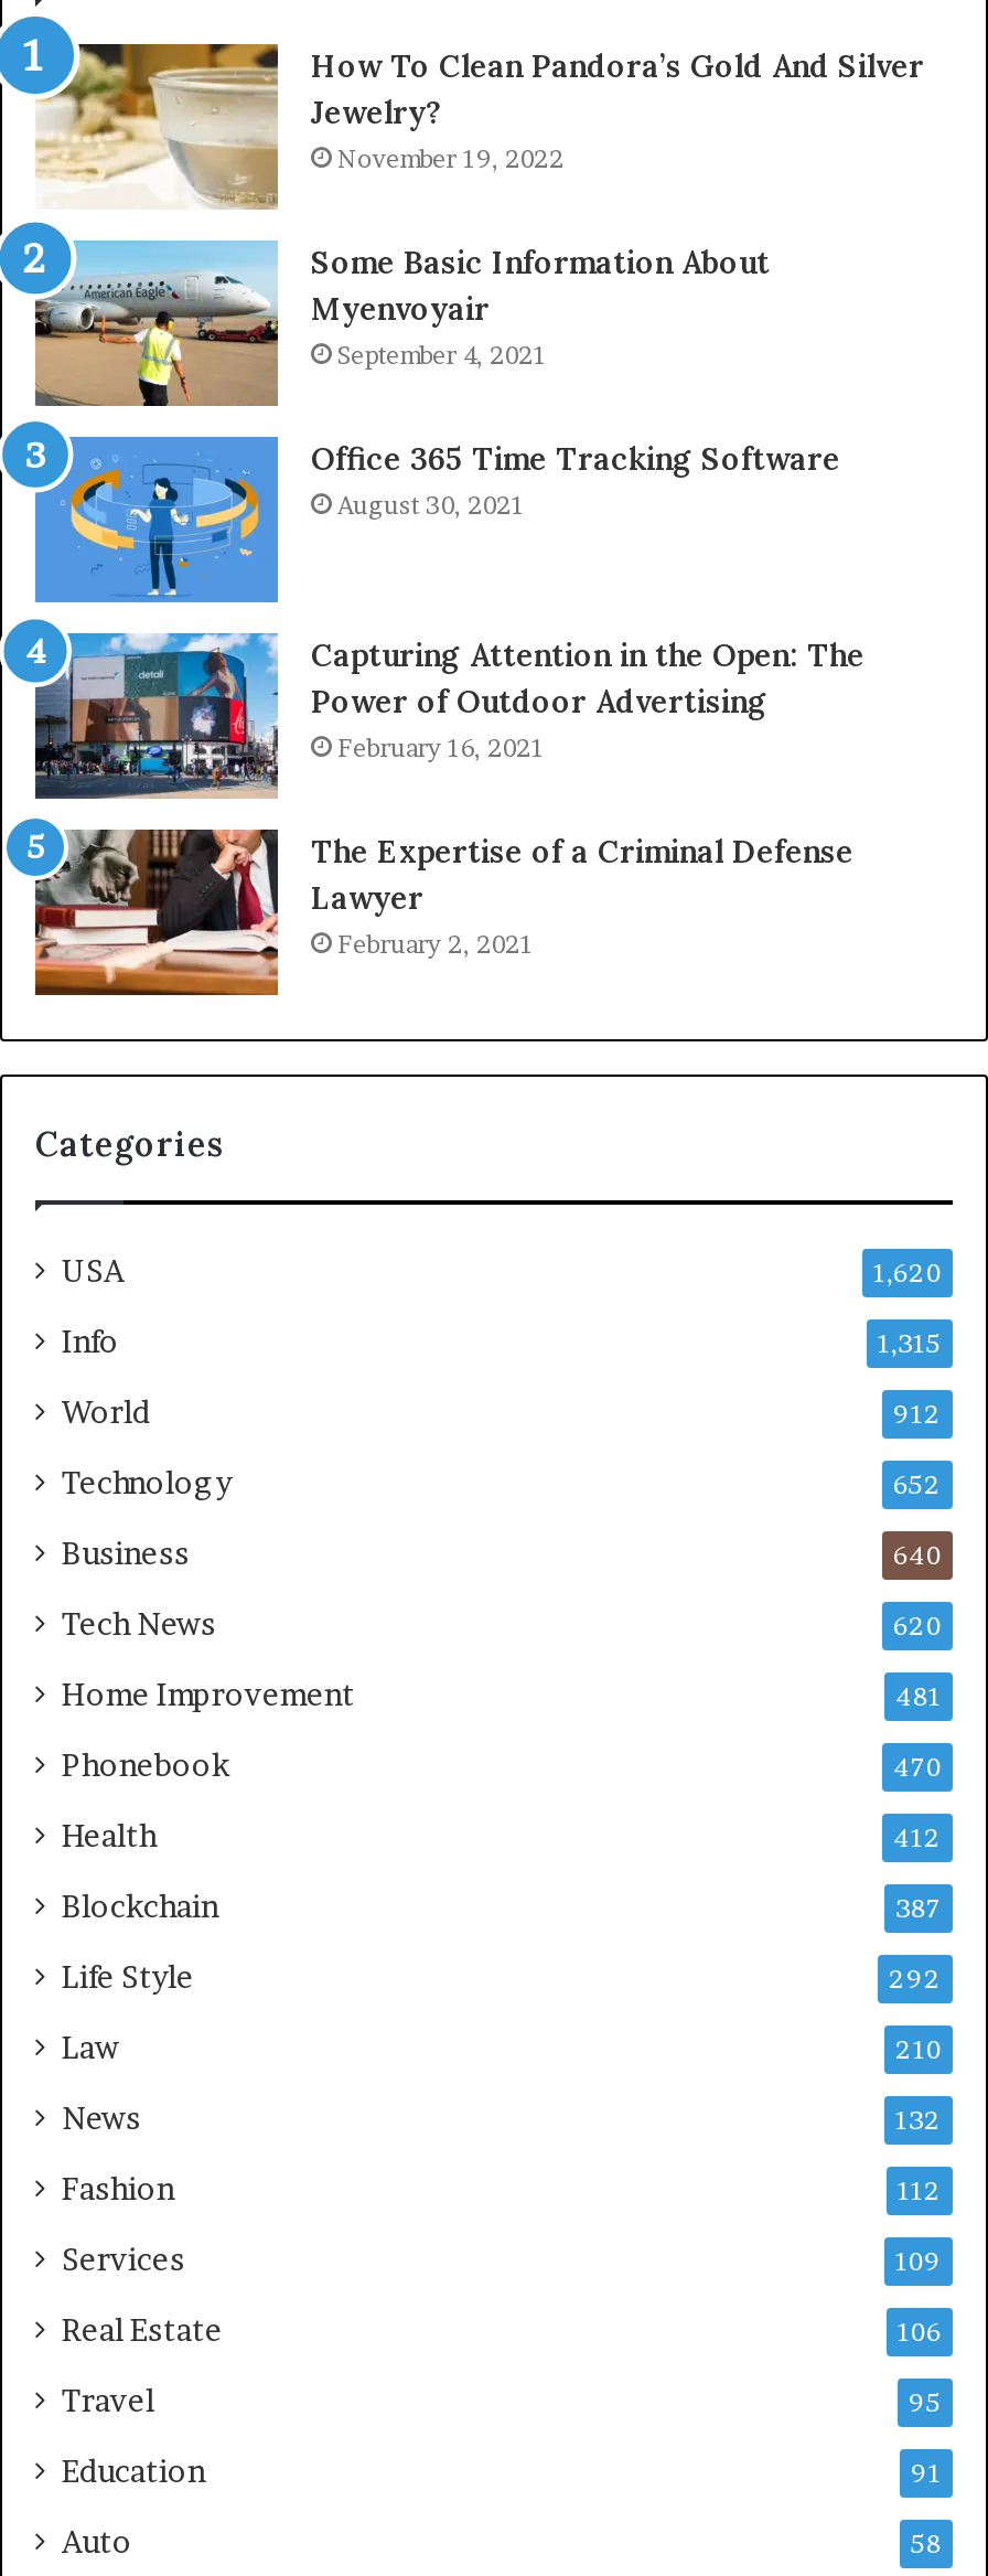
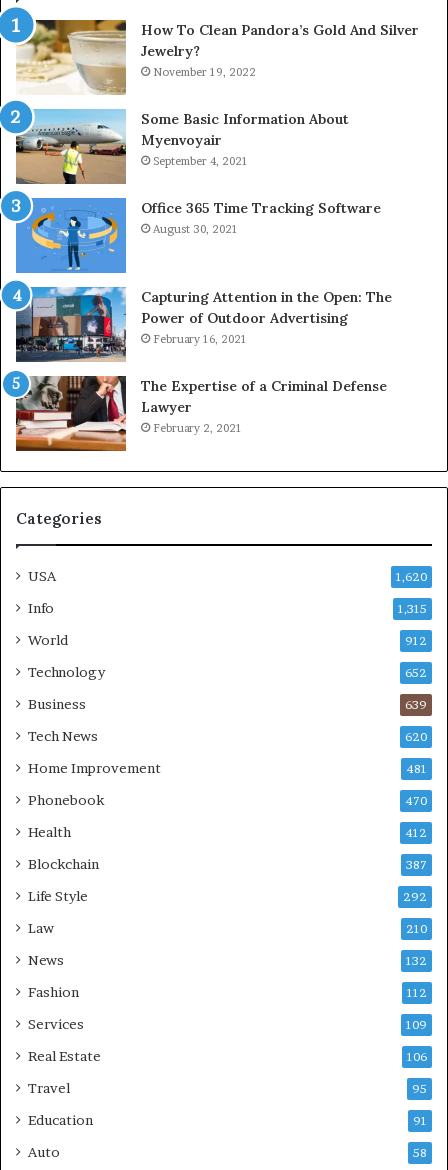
[893,1540,942,1571] 640 -> [405,698,427,712] 639

